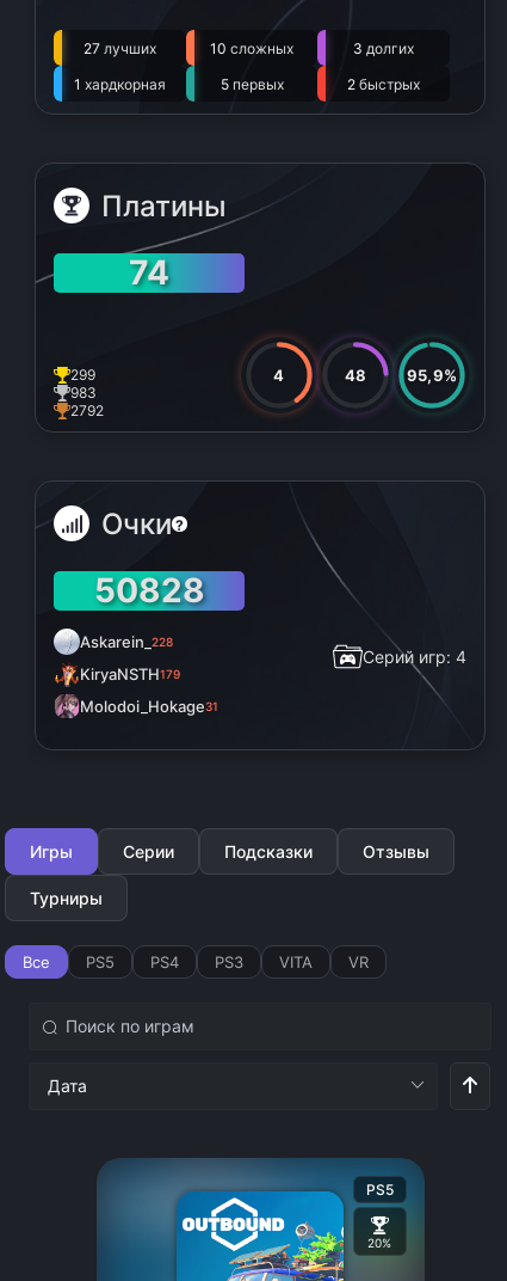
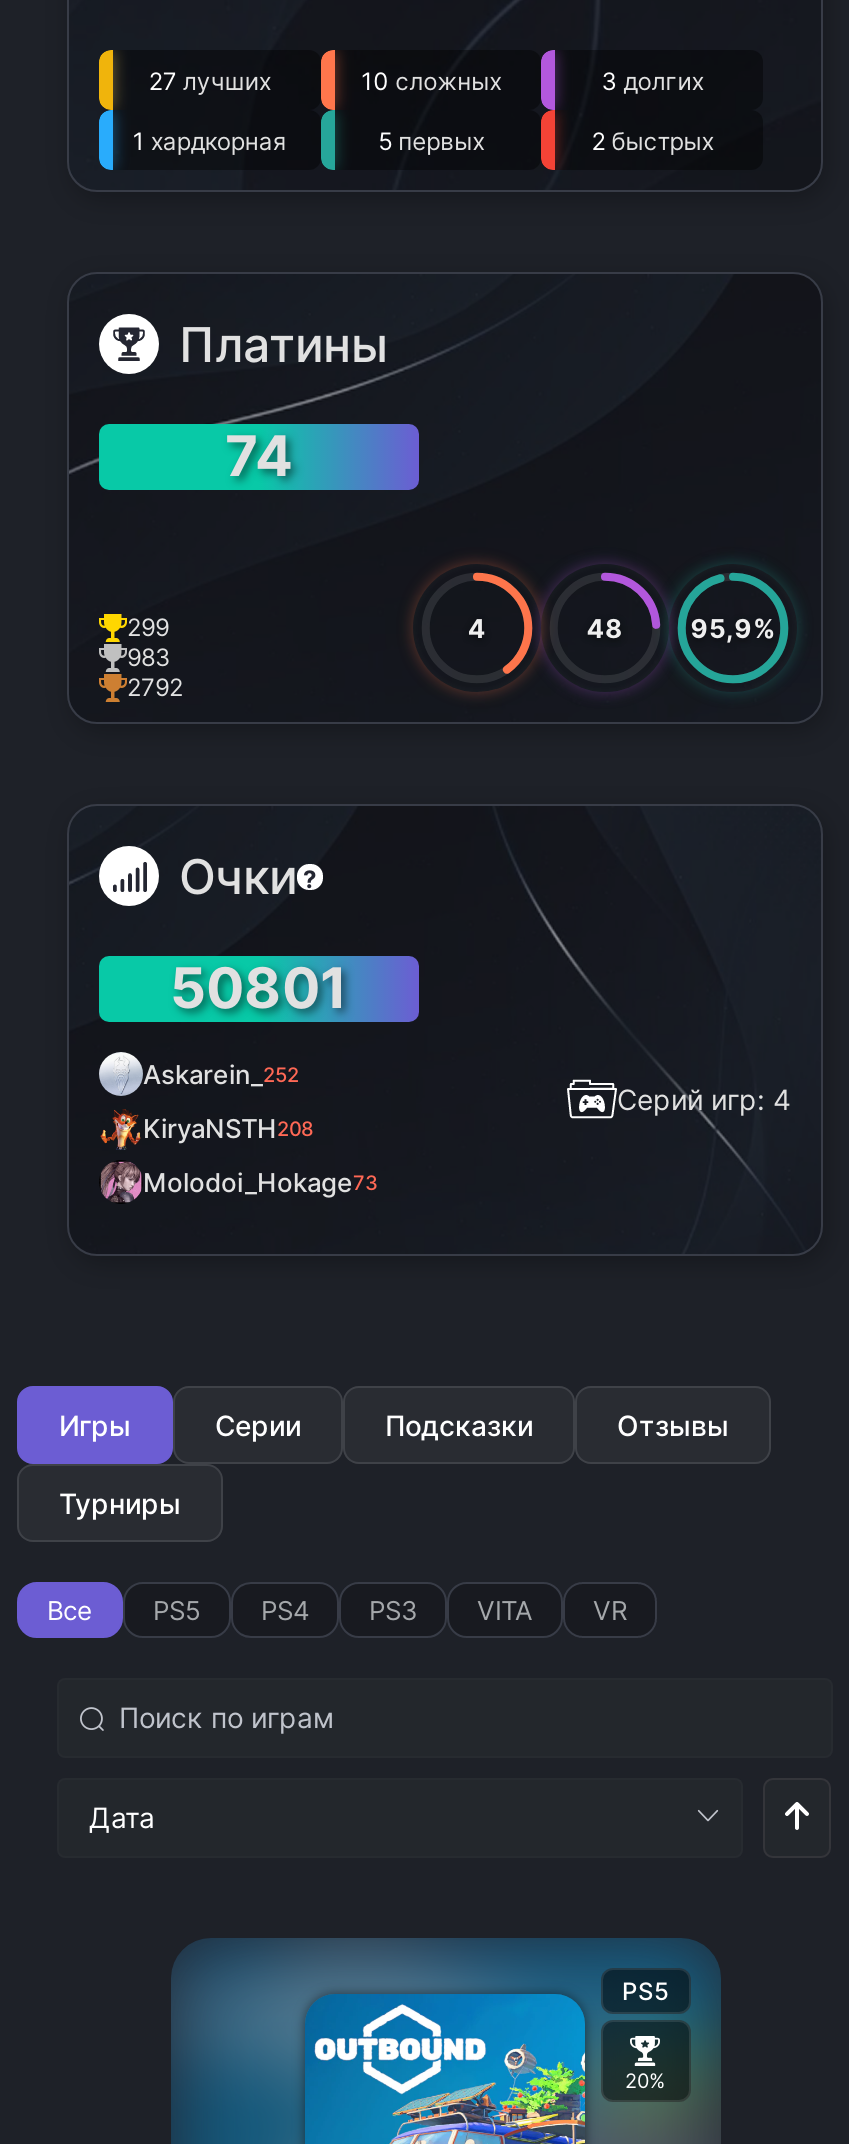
[94,570,205,611] 50828 -> [170,954,348,1022] 50801
[80,632,173,651] Askarein_ 228 -> [143,1058,299,1090] Askarein_ 252
[80,664,180,684] KiryaNSTH179 -> [143,1112,313,1144] KiryaNSTH208
[80,697,218,716] Molodoi_Hokage31 -> [143,1166,377,1198] Molodoi_Hokage73

